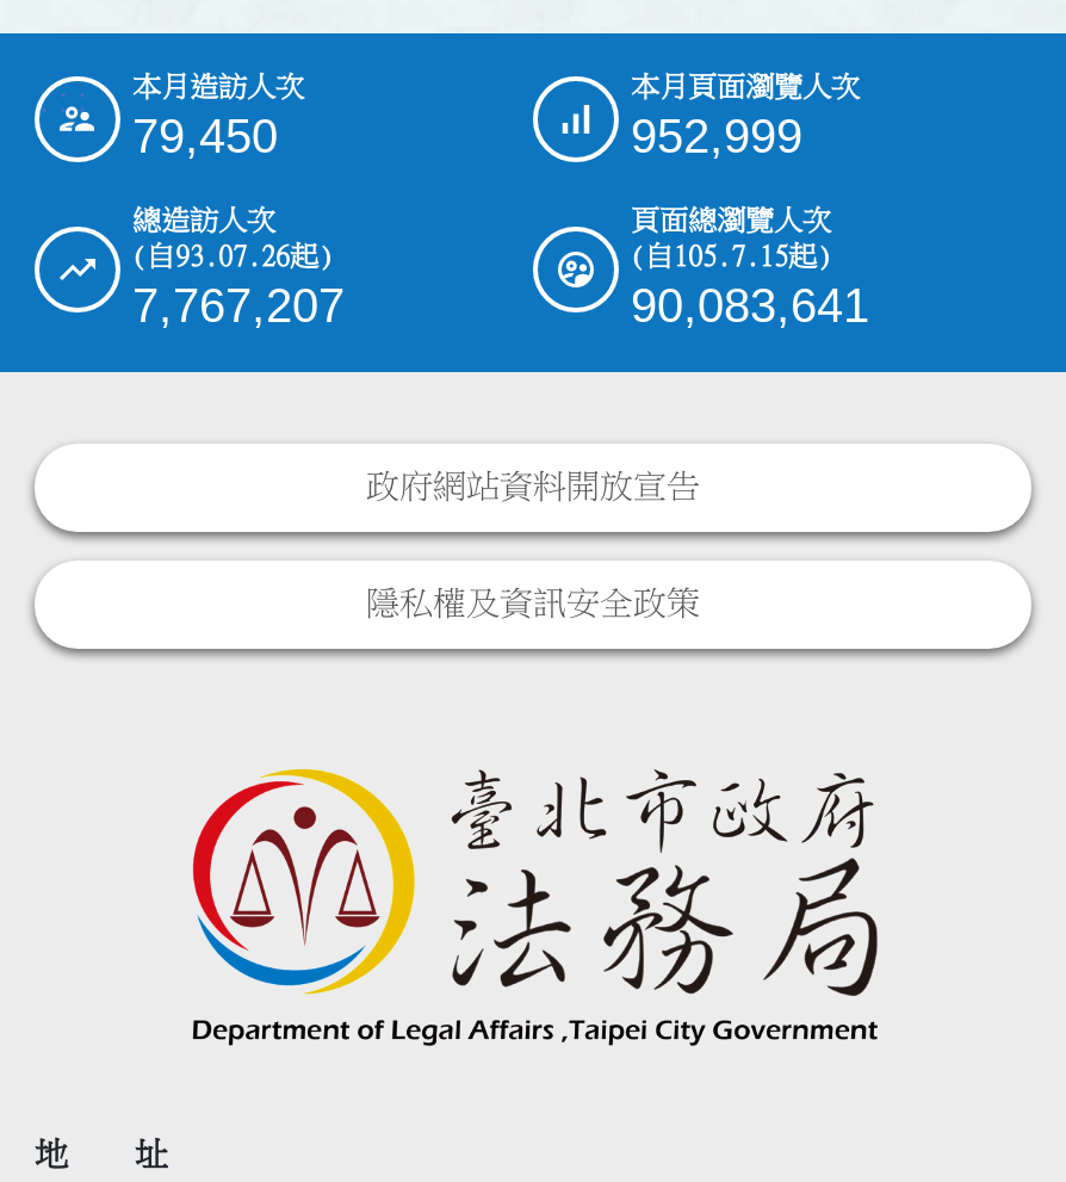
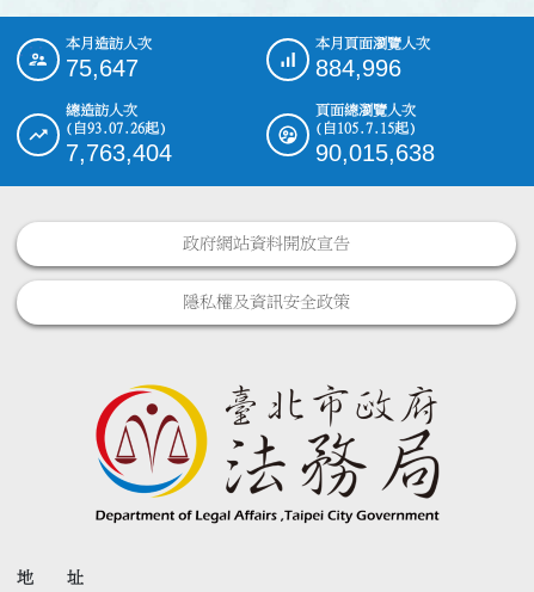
[132,110,278,163] 79,450 -> [66,55,139,82] 75,647
[631,110,802,163] 952,999 -> [315,55,401,82] 884,996
[132,280,345,332] 7,767,207 -> [66,140,172,166] 7,763,404
[631,280,869,332] 90,083,641 -> [315,140,435,166] 90,015,638

